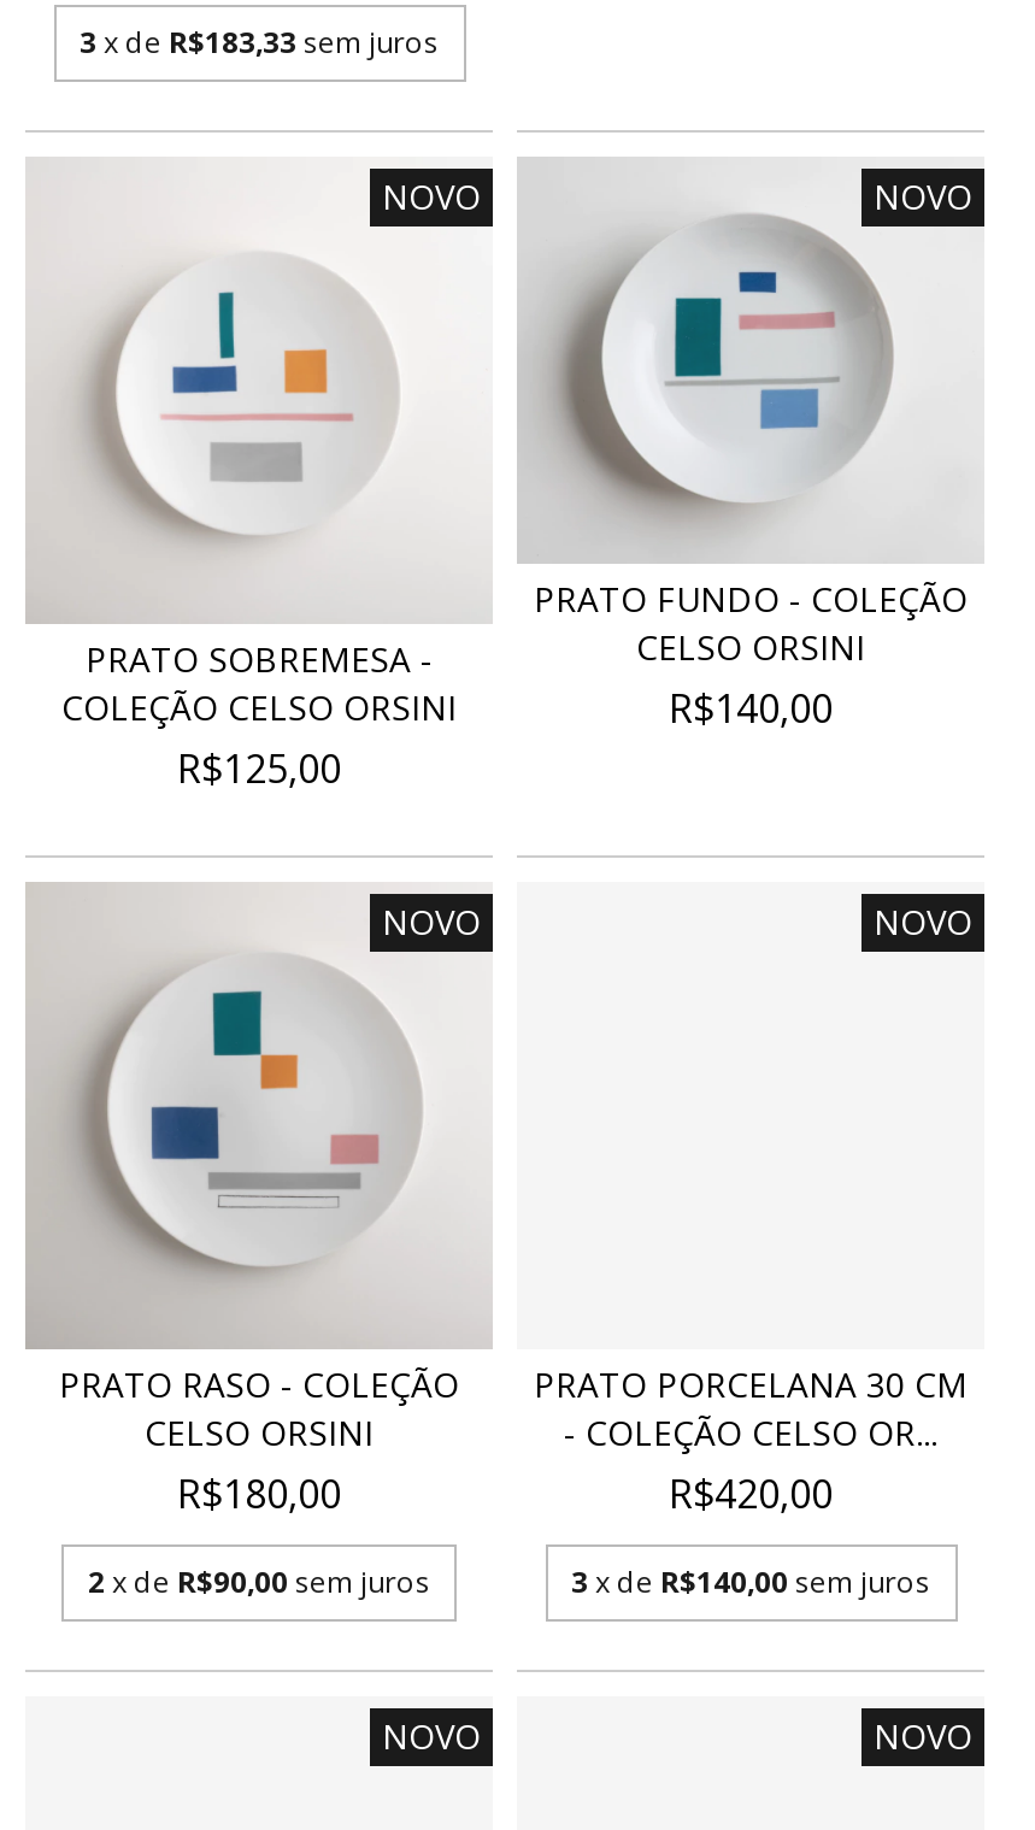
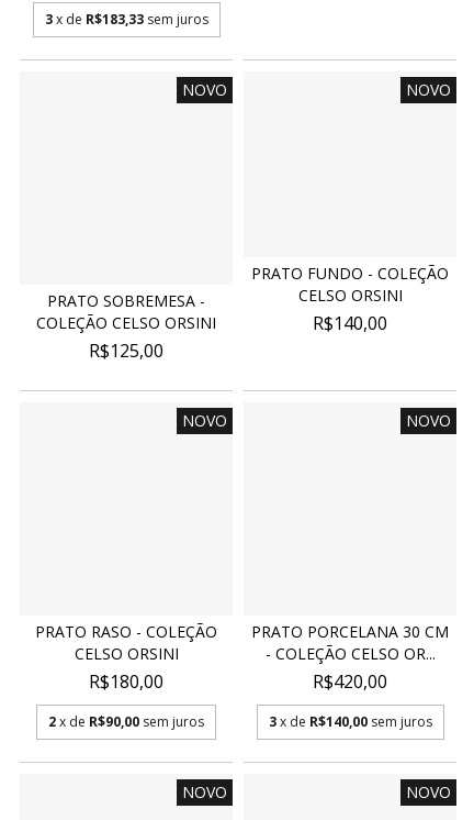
[517,159,905,561] [image] -> none
[25,255,433,624] [image] -> none
[25,882,490,1349] [image] -> none

